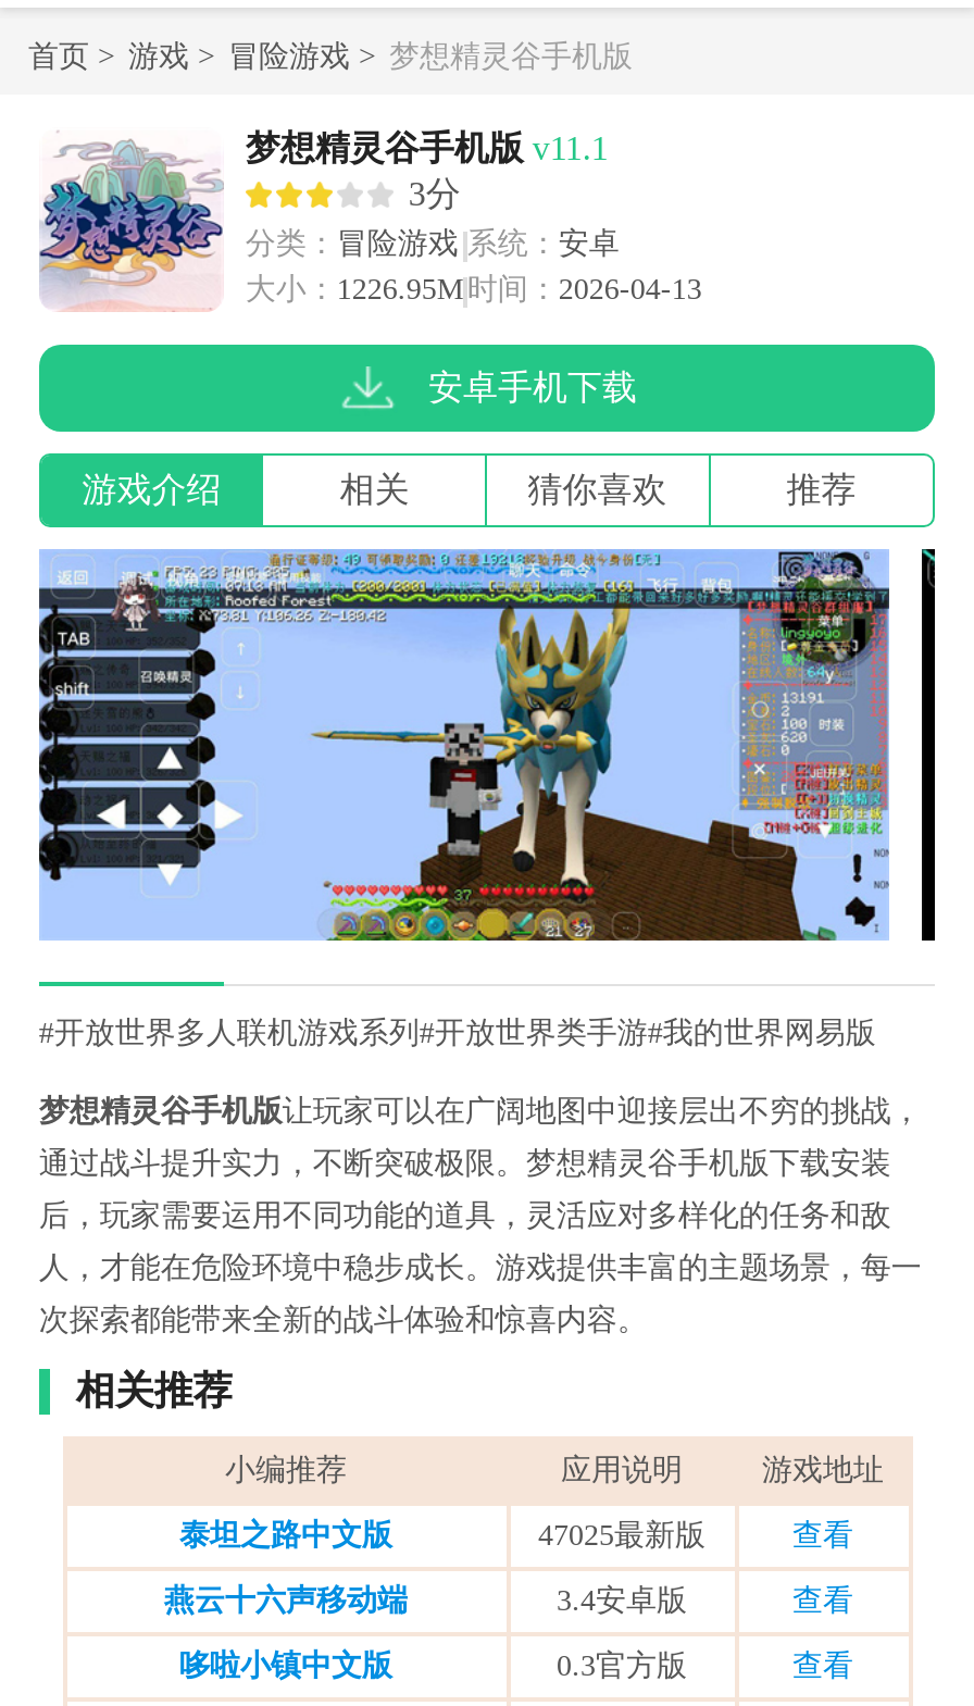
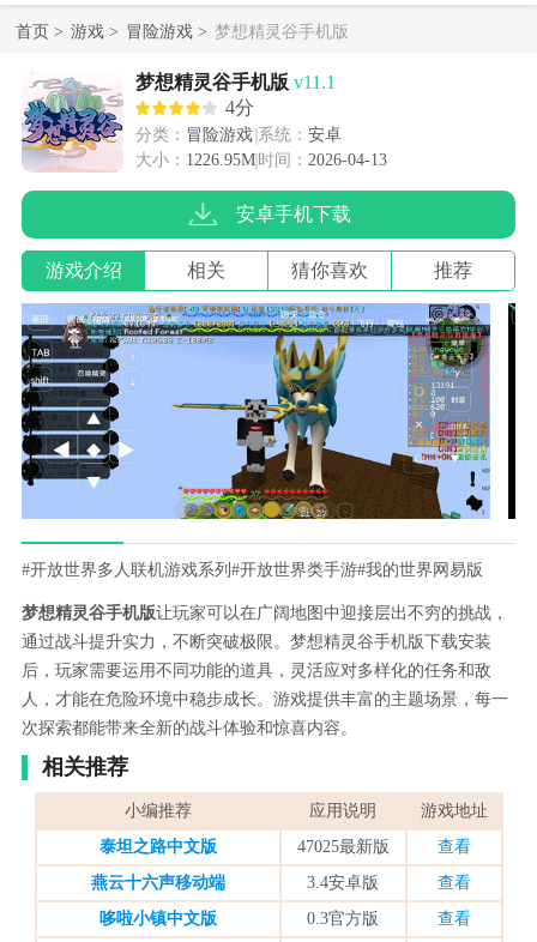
[409,175,461,212] 3分 -> [225,97,254,117] 4分

